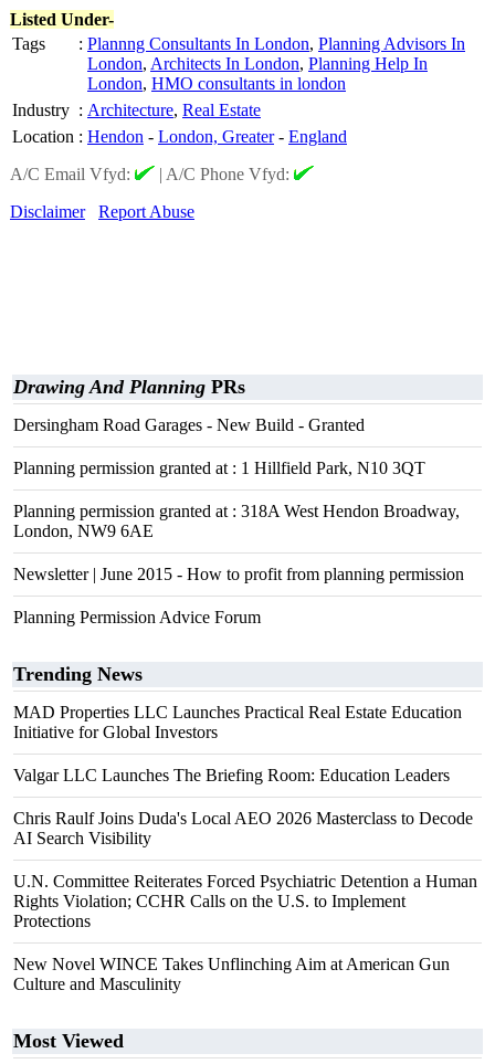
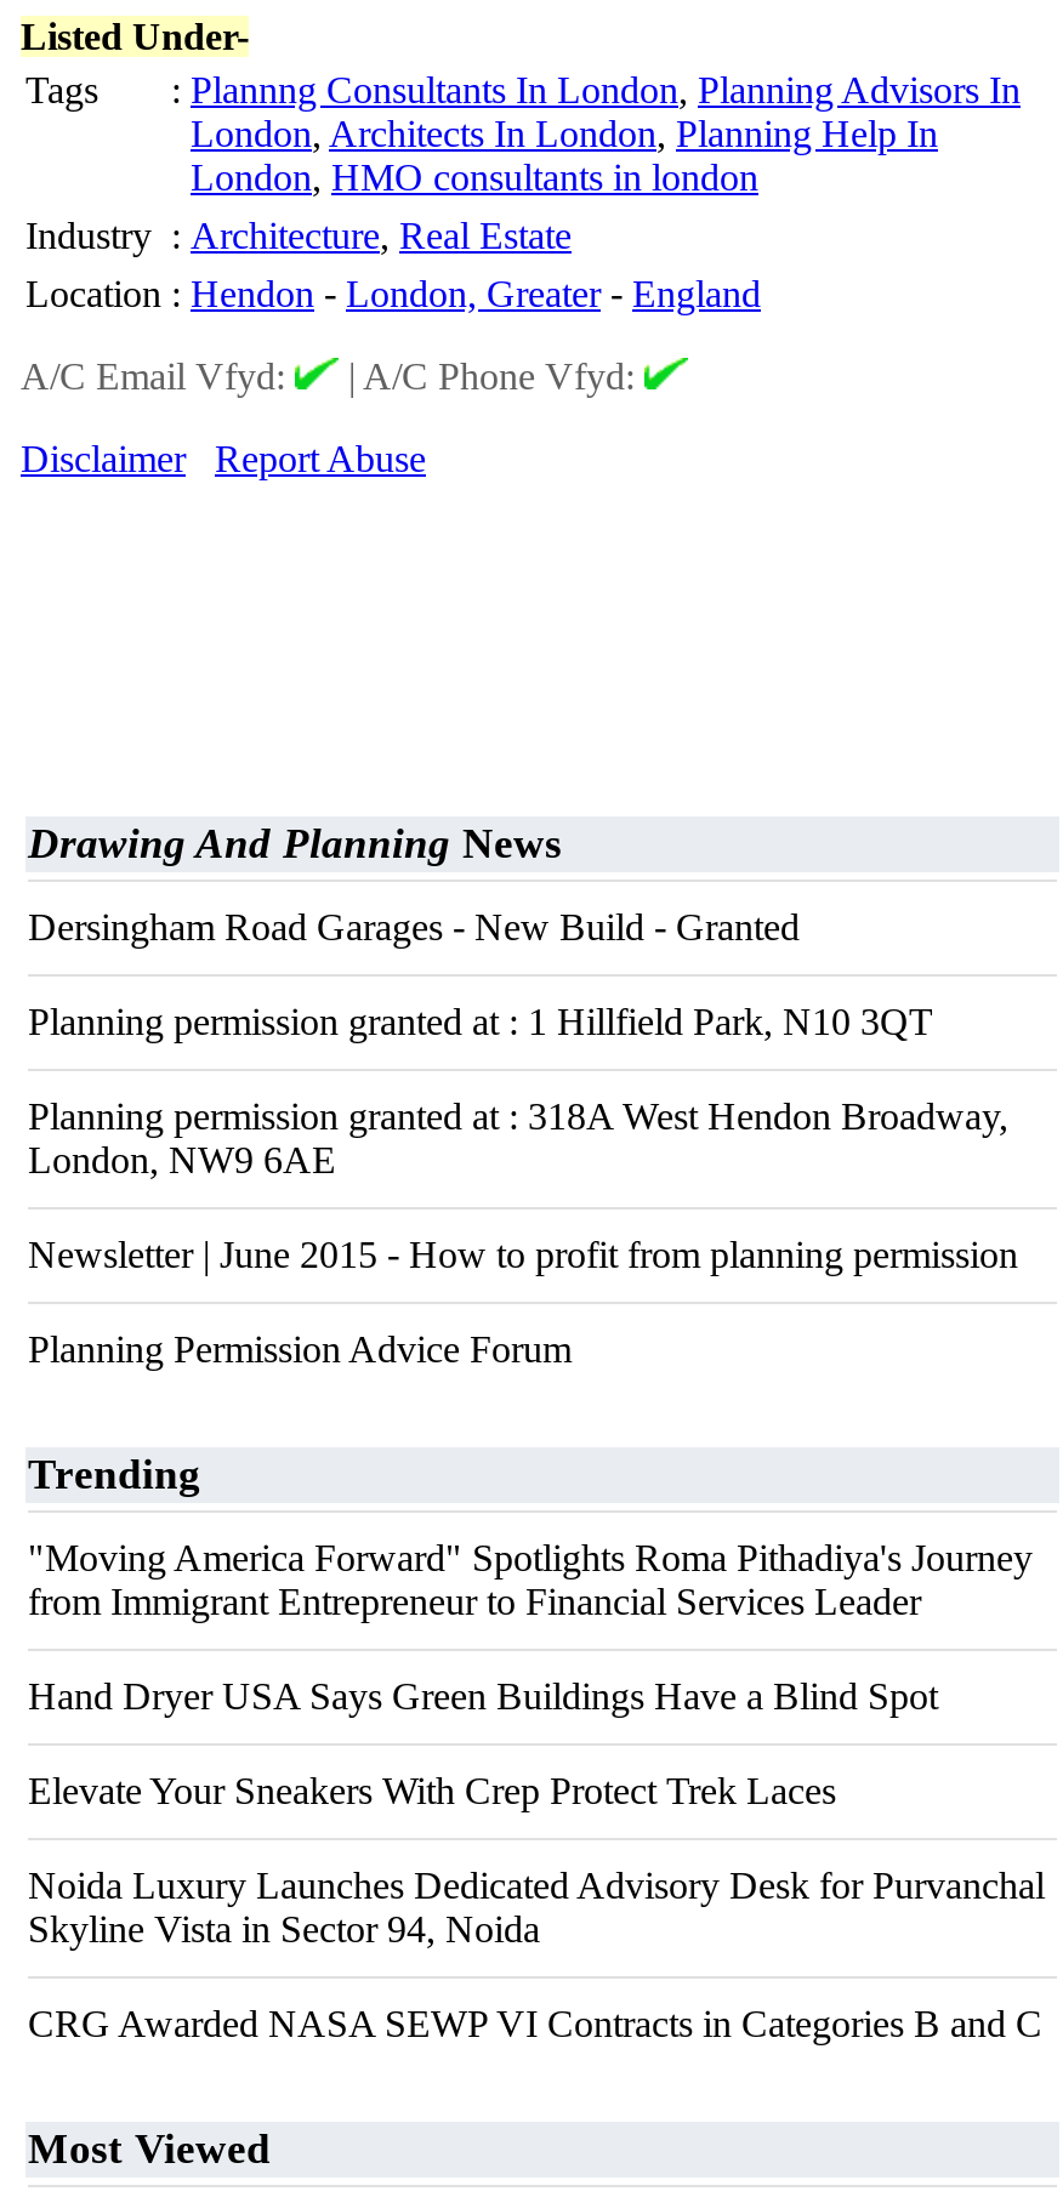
[13,376,245,398] Drawing And Planning PRs -> [28,819,562,867] Drawing And Planning News
[13,663,143,685] Trending News -> [28,1450,200,1498] Trending
[13,703,462,741] MAD Properties LLC Launches Practical Real Estate Education | Initiative for Global Investors -> [28,1537,1033,1622] "Moving America Forward" Spotlights Roma Pithadiya's Journey | from Immigrant Entrepreneur to Financial Services Leader
[13,766,450,784] Valgar LLC Launches The Briefing Room: Education Leaders -> [28,1675,938,1717] Hand Dryer USA Says Green Buildings Have a Blind Spot
[13,809,473,847] Chris Raulf Joins Duda's Local AEO 2026 Masterclass to Decode | AI Search Visibility -> [28,1770,836,1811] Elevate Your Sneakers With Crep Protect Trek Laces
[13,872,477,930] U.N. Committee Reiterates Forced Psychiatric Detention a Human | Rights Violation; CCHR Calls on the U.S. to Implement | Protections -> [28,1865,1045,1950] Noida Luxury Launches Dedicated Advisory Desk for Purvanchal | Skyline Vista in Sector 94, Noida
[13,955,450,993] New Novel WINCE Takes Unflinching Aim at American Gun | Culture and Masculinity -> [28,2003,1042,2044] CRG Awarded NASA SEWP VI Contracts in Categories B and C

